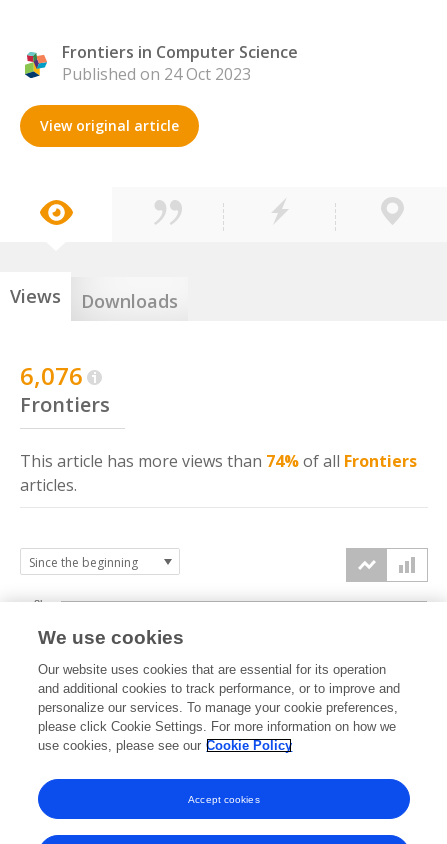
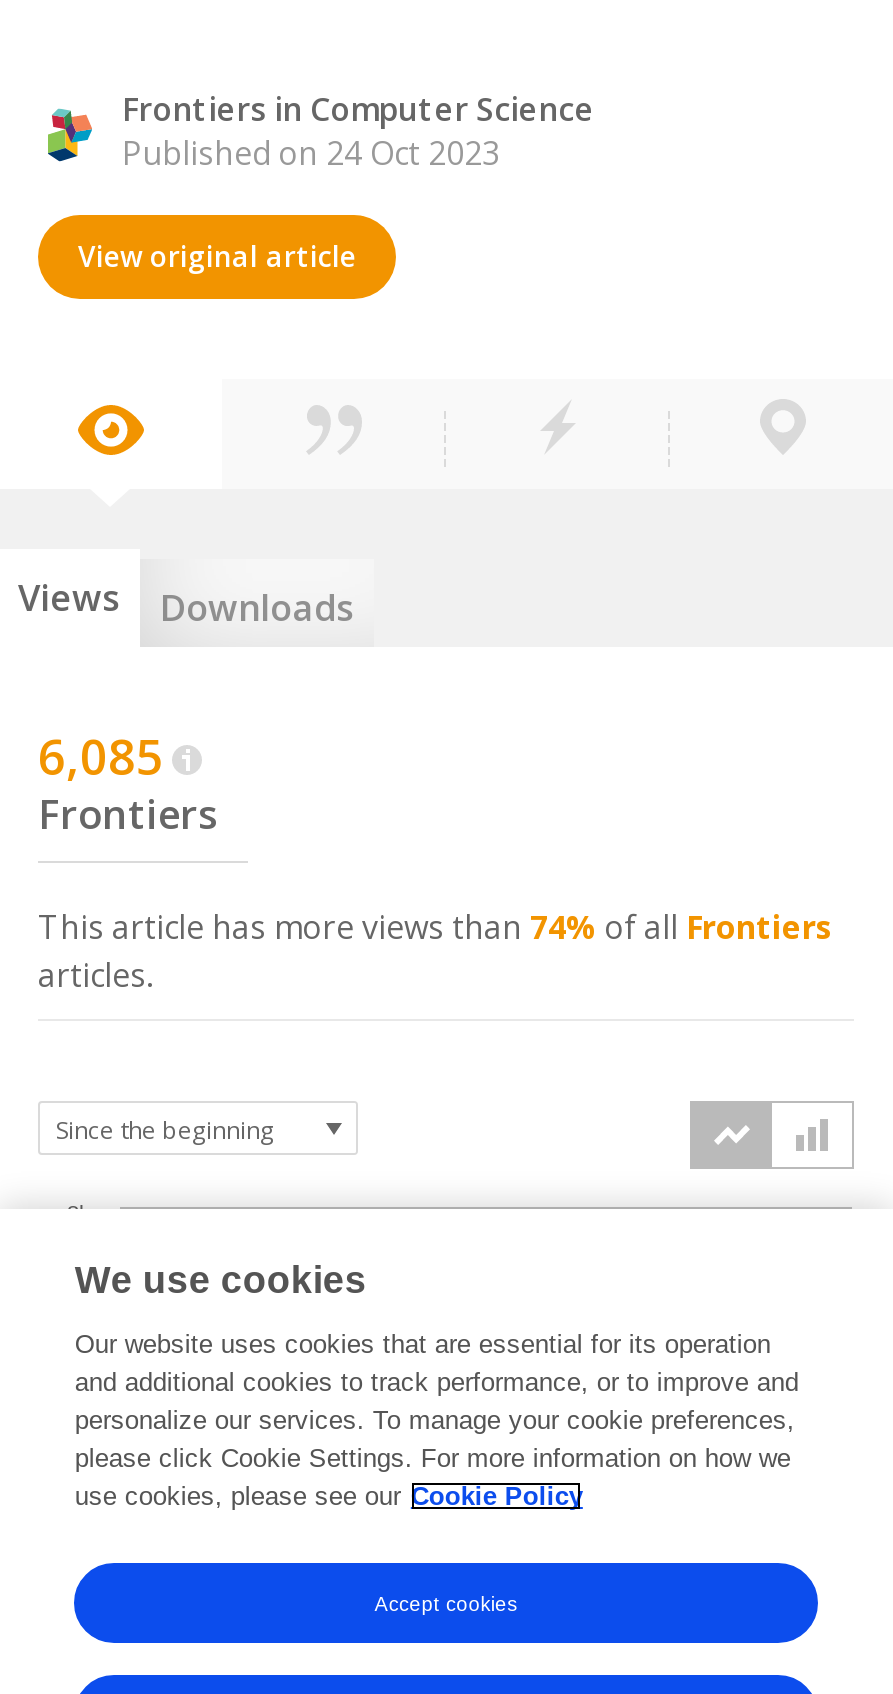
[20,359,83,392] 6,076 -> [38,723,164,789] 6,085

